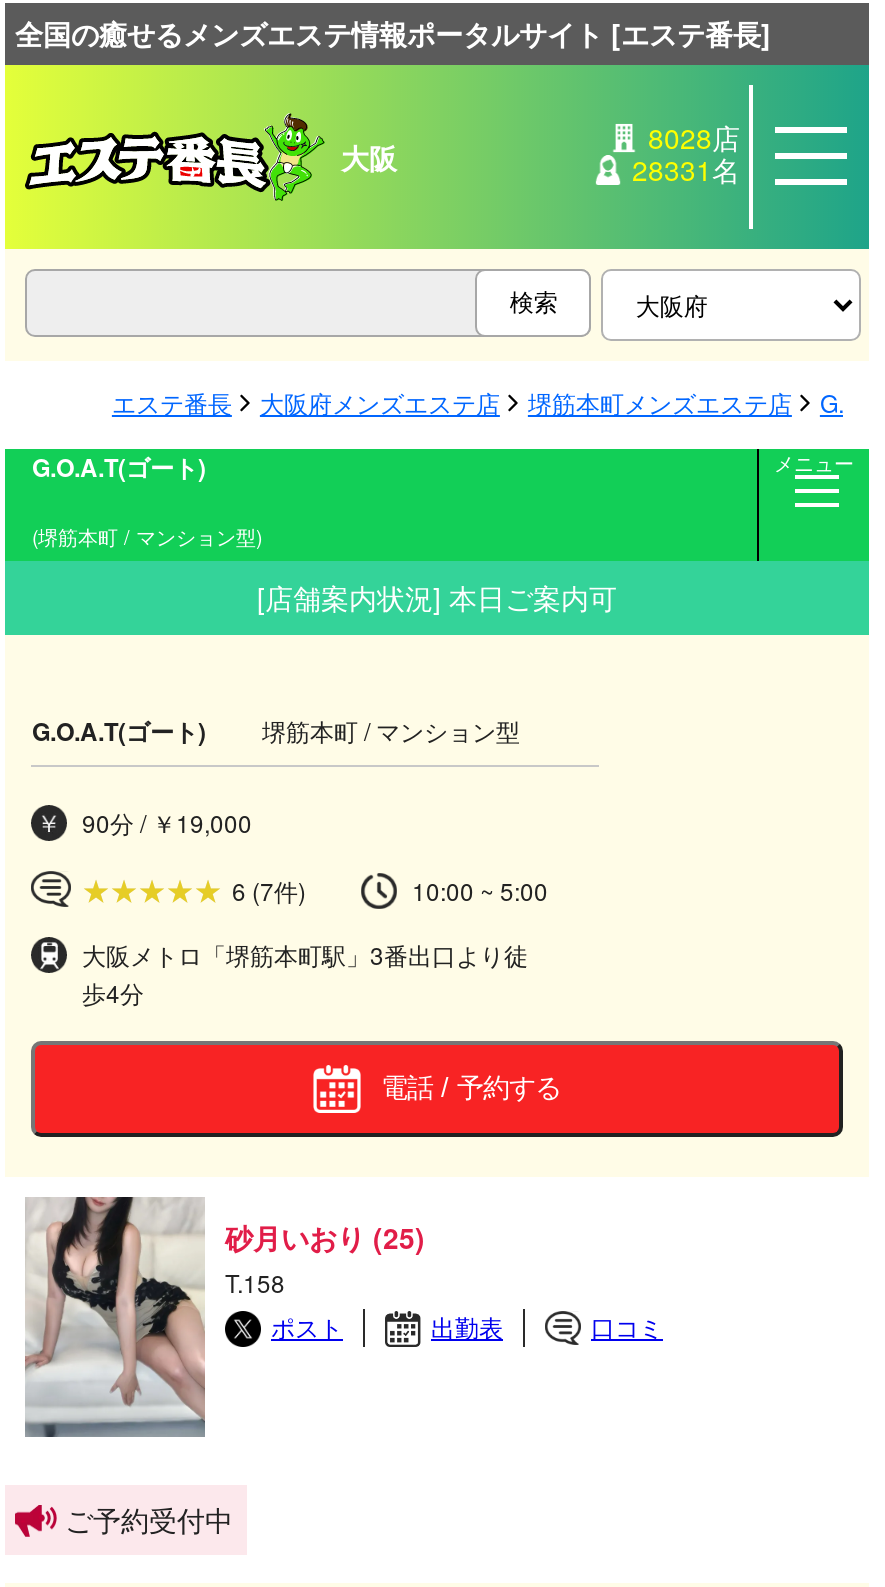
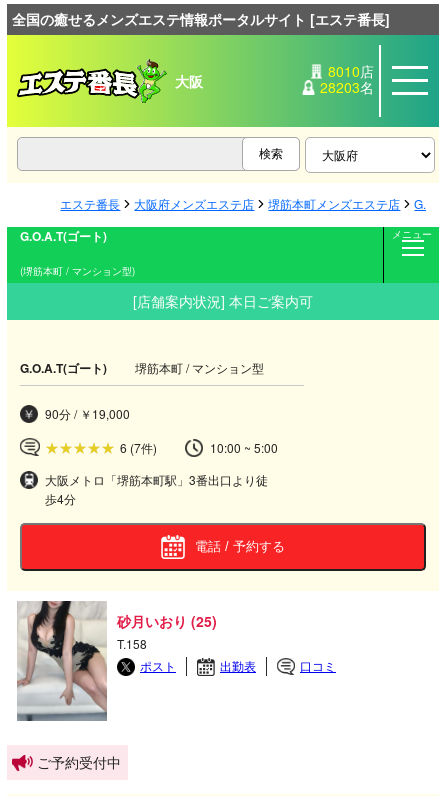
[648,117,740,157] 8028店 -> [328,61,374,81] 8010店
[632,149,740,189] 28331名 -> [320,77,374,97] 28203名

